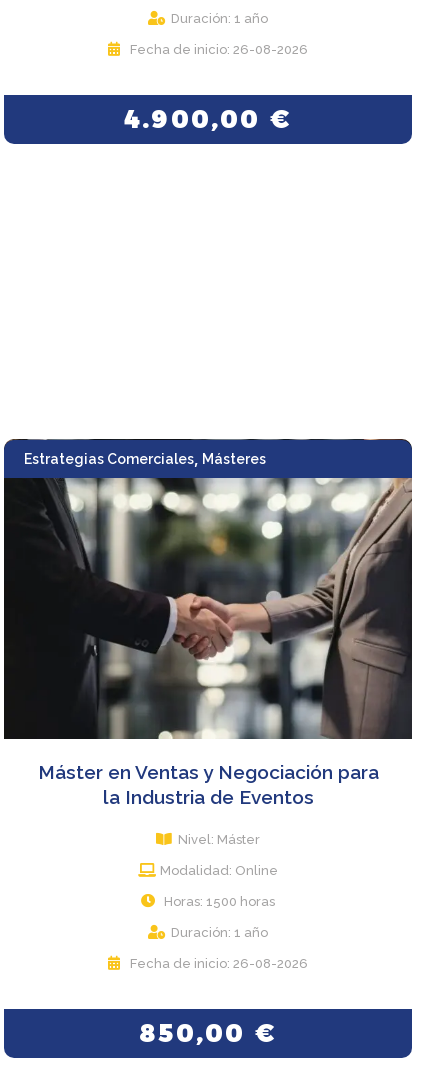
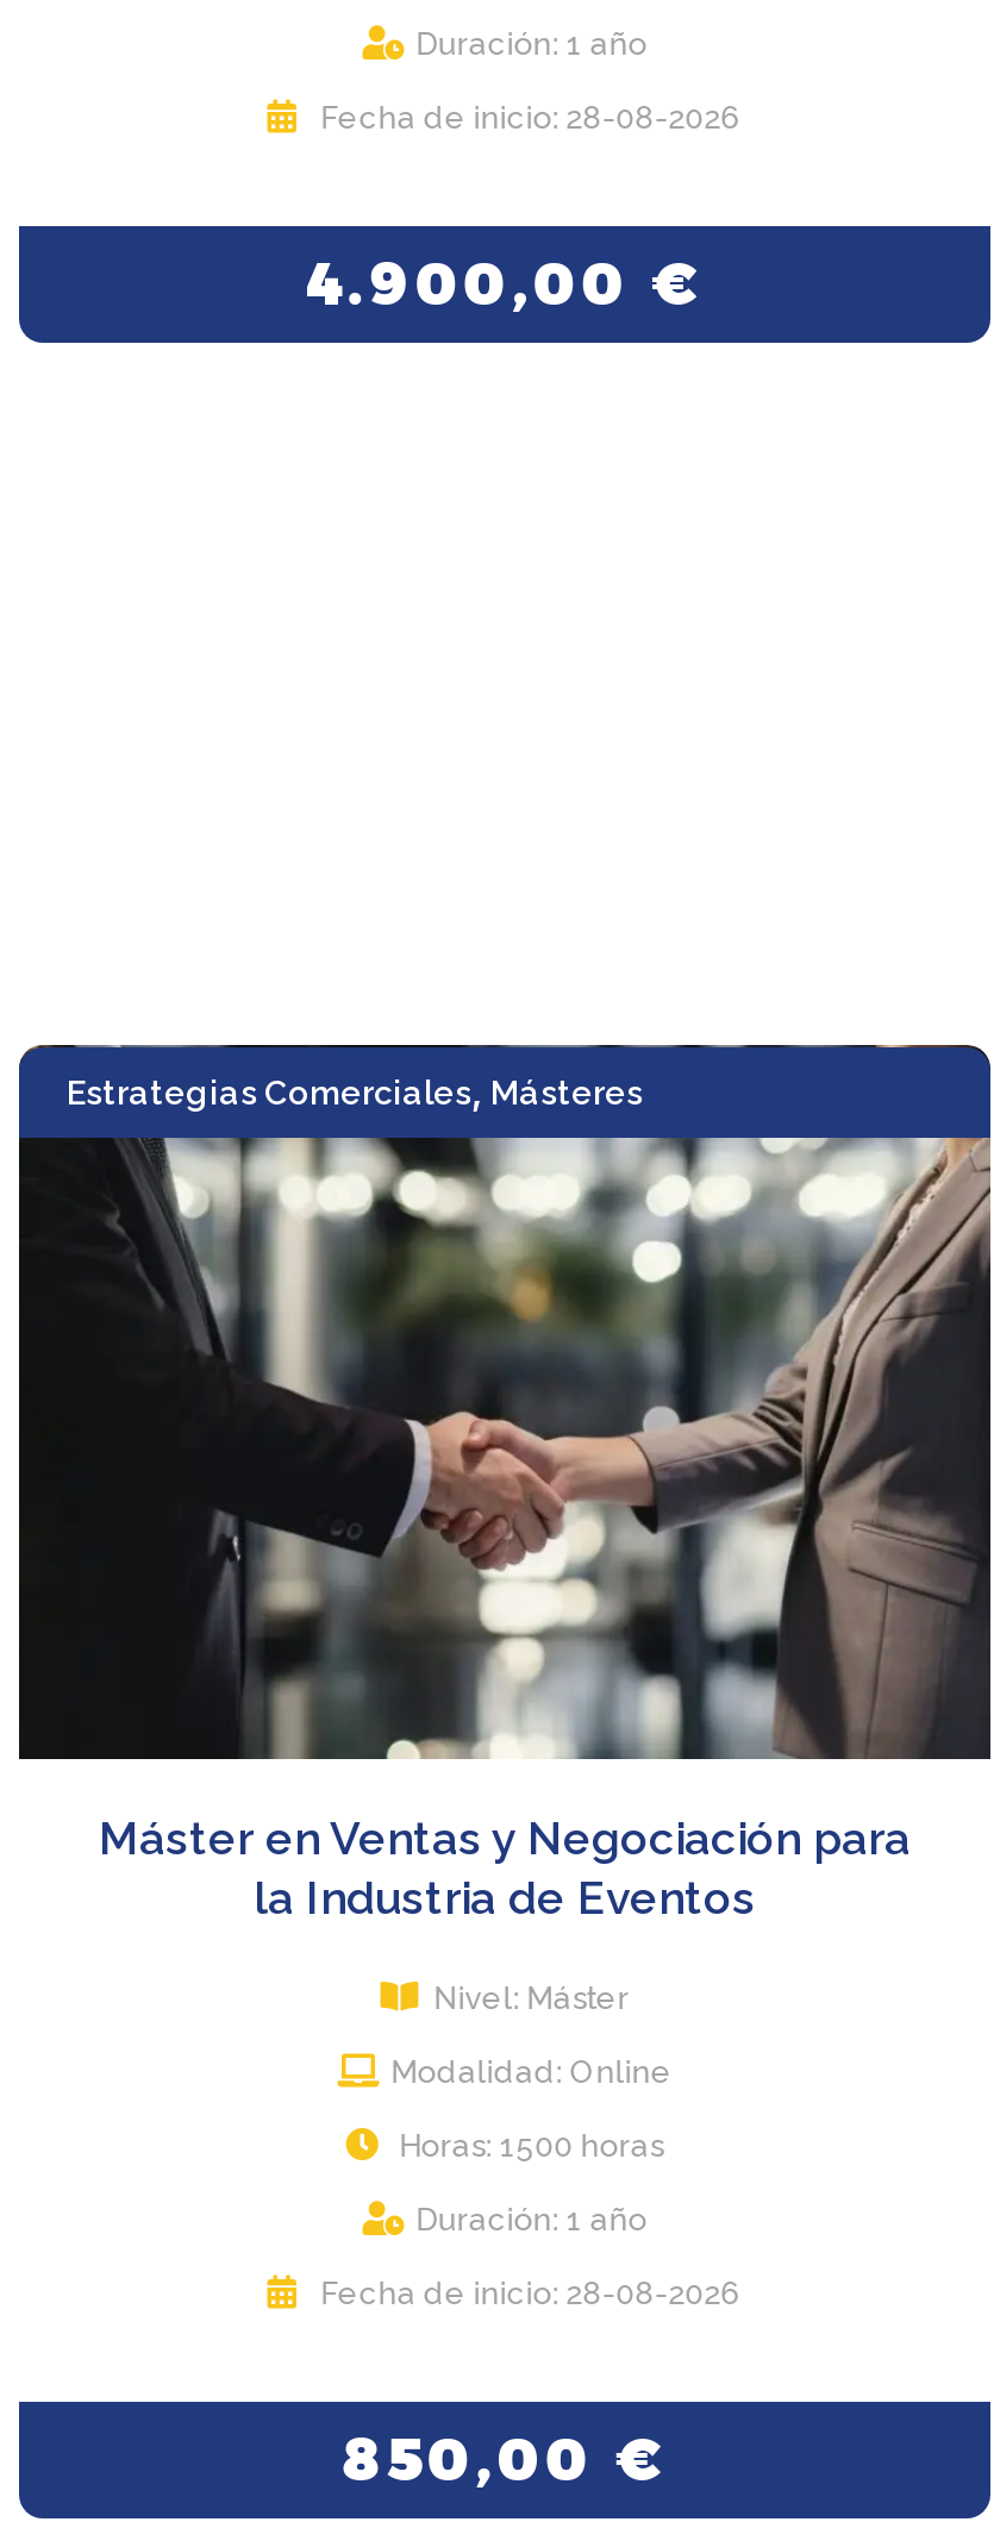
[130,42,308,57] Fecha de inicio: 26-08-2026 -> [321,99,742,135] Fecha de inicio: 28-08-2026
[130,956,308,971] Fecha de inicio: 26-08-2026 -> [321,2275,742,2310] Fecha de inicio: 28-08-2026

